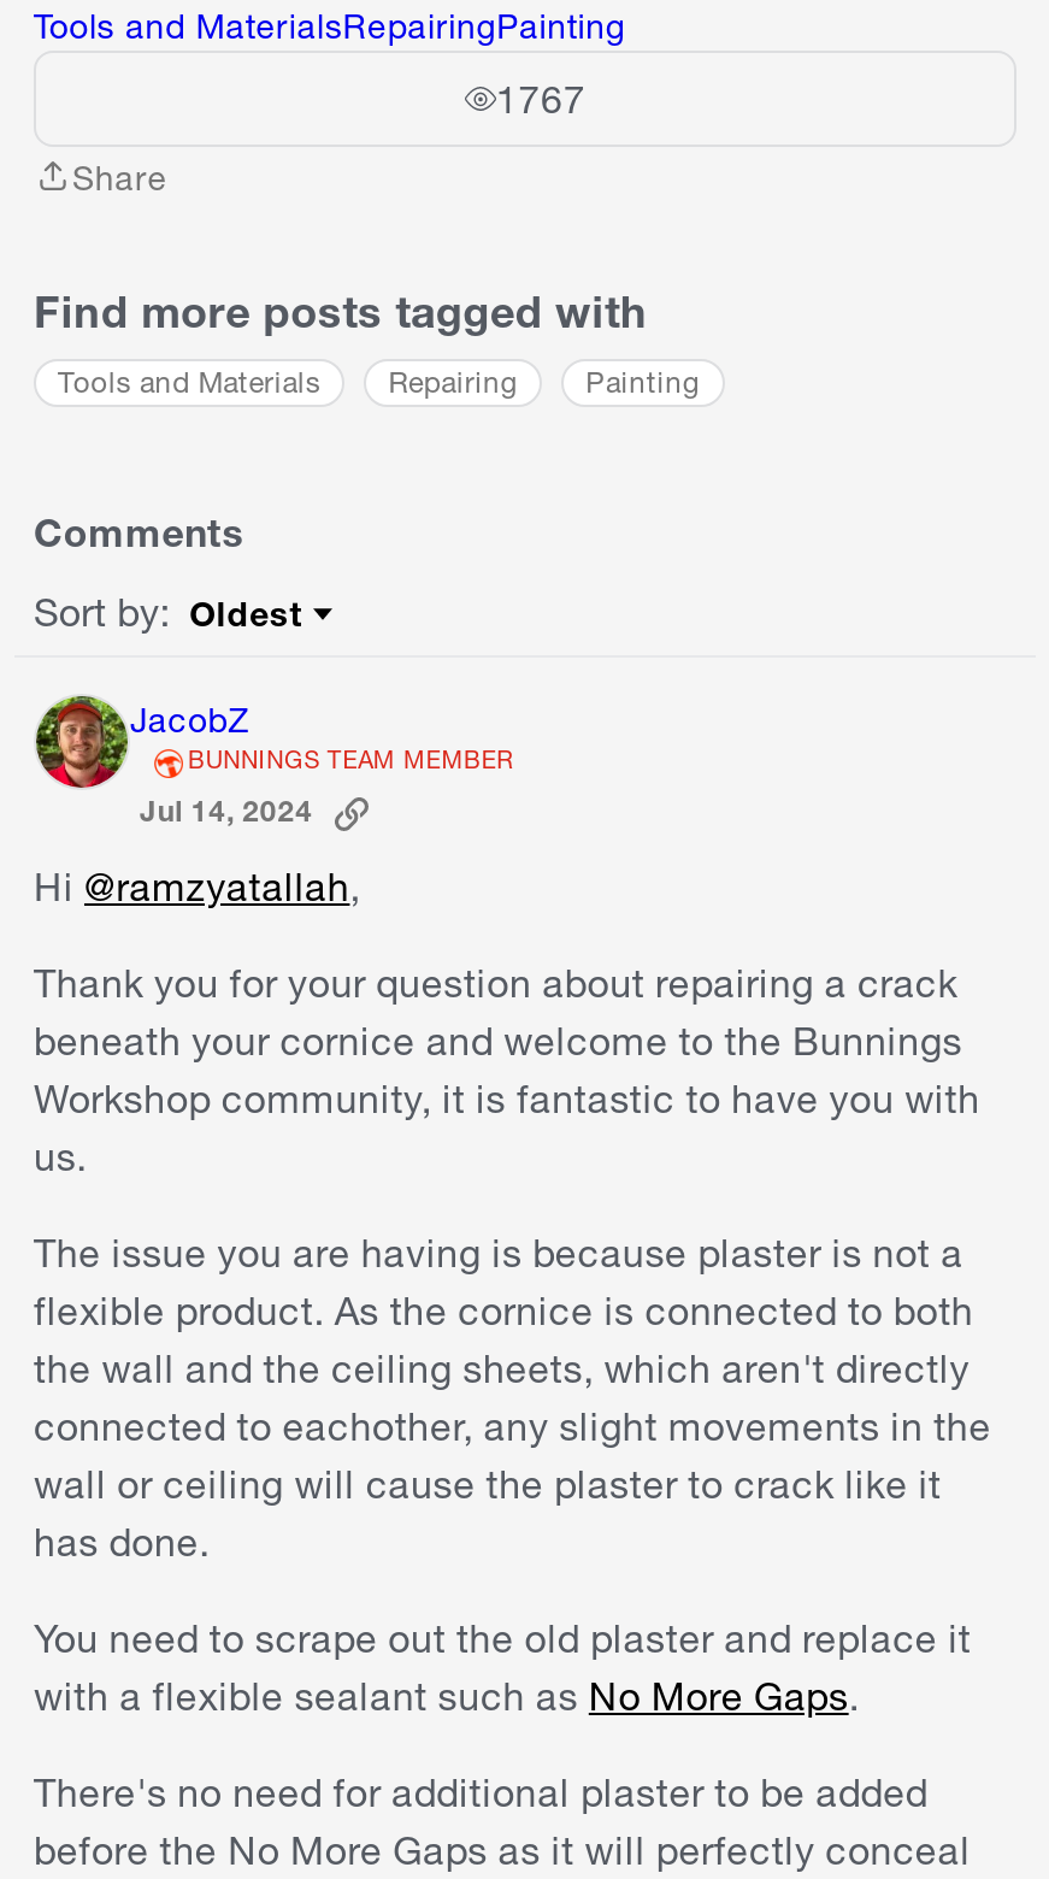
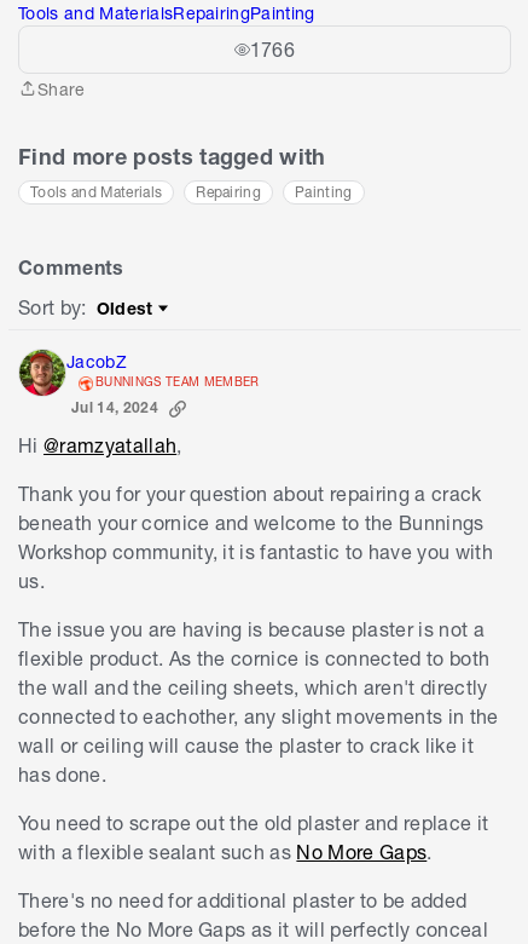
[496,76,586,121] 1767 -> [250,38,295,61] 1766

